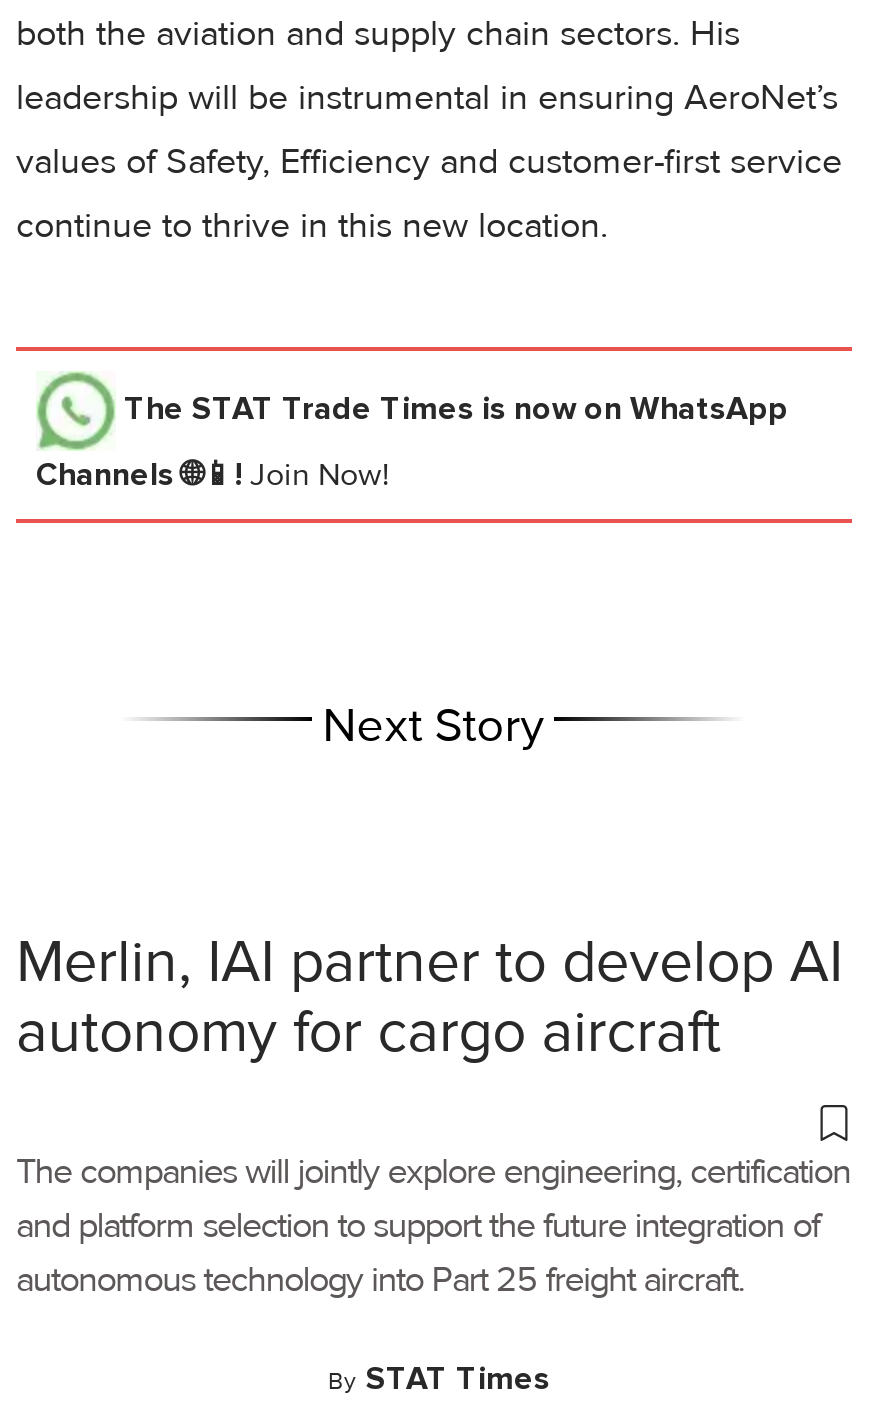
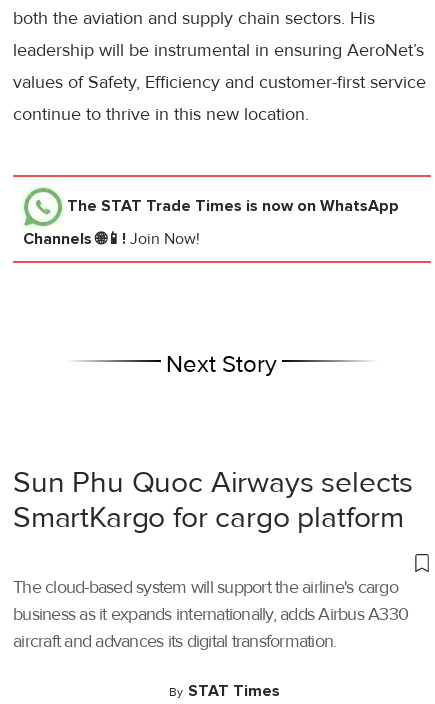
[16,925,843,1069] Merlin, IAI partner to develop AI | autonomy for cargo aircraft -> [13,464,413,536] Sun Phu Quoc Airways selects | SmartKargo for cargo platform
[16,1149,850,1301] The companies will jointly explore engineering, certification | and platform selection to support the future integration of | autonomous technology into Part 25 freight aircraft. -> [13,576,408,652] The cloud-based system will support the airline's cargo | business as it expands internationally, adds Airbus A330 | aircraft and advances its digital transformation.

